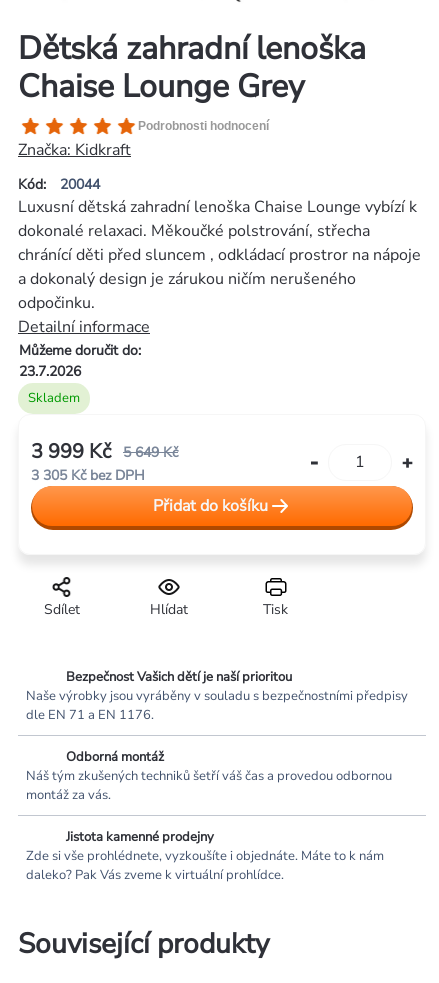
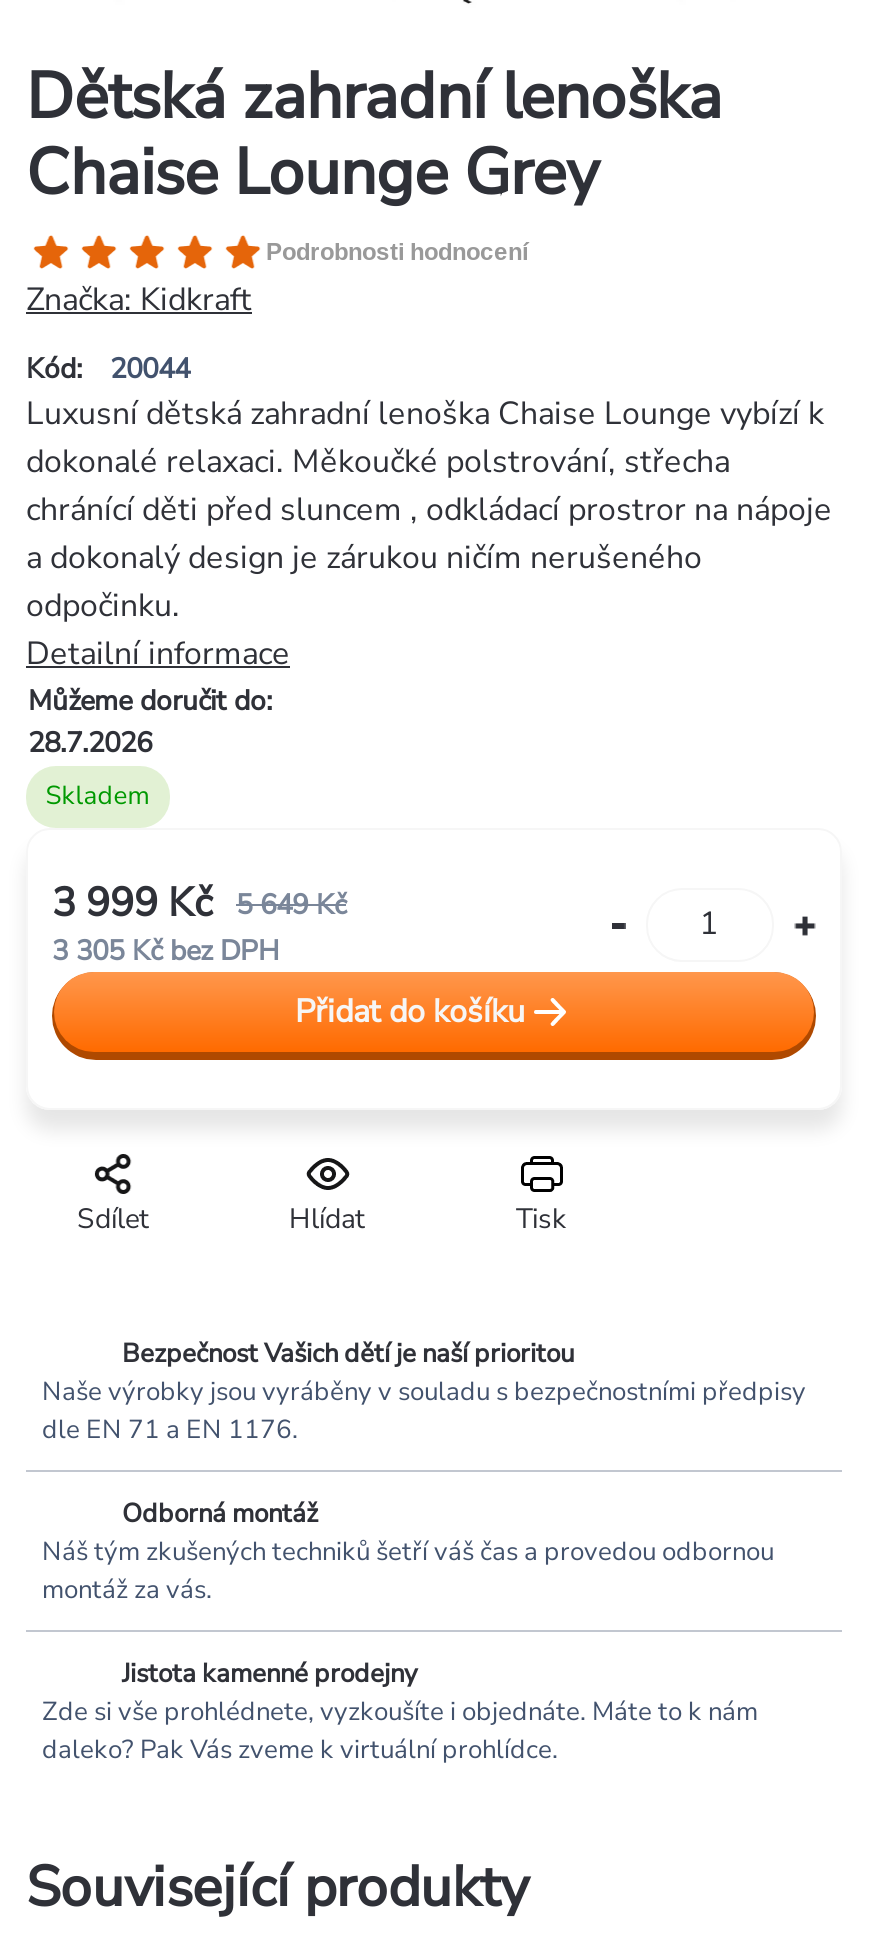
[19,362,81,381] 23.7.2026 -> [28,724,152,762] 28.7.2026

